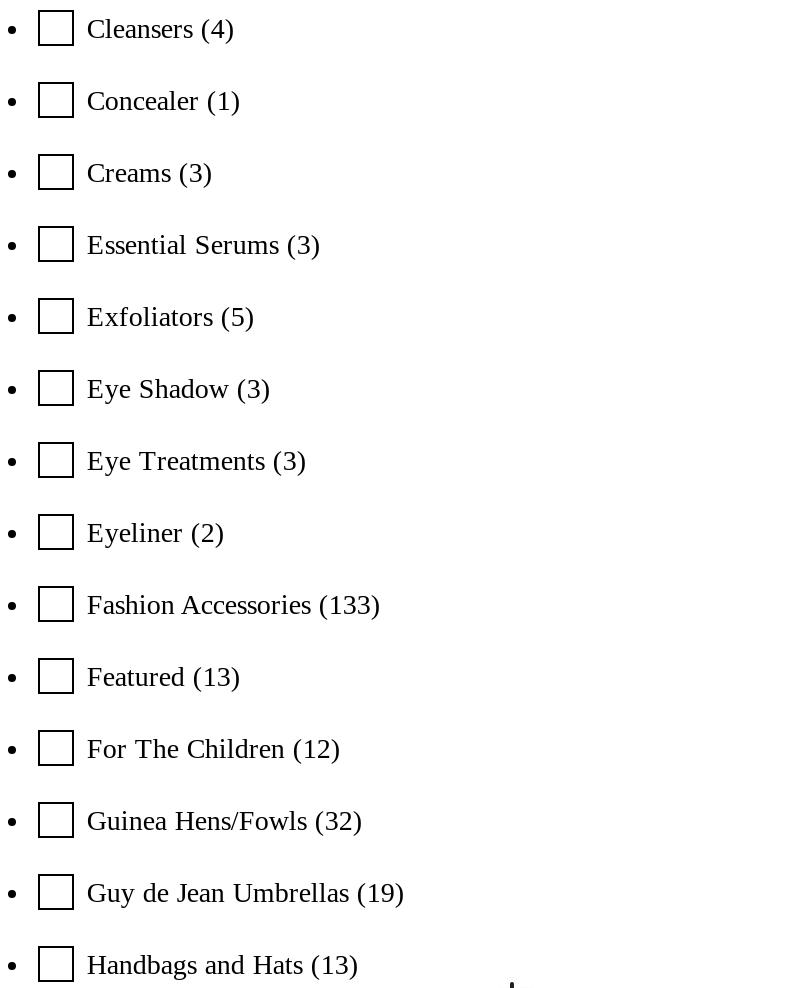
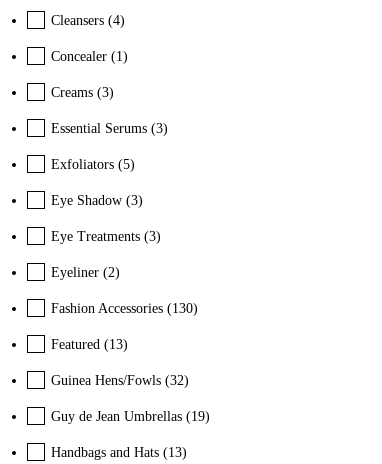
[87,590,381,620] Fashion Accessories (133) -> [51,301,198,316] Fashion Accessories (130)
[87,734,341,764] For The Children (12) -> none

